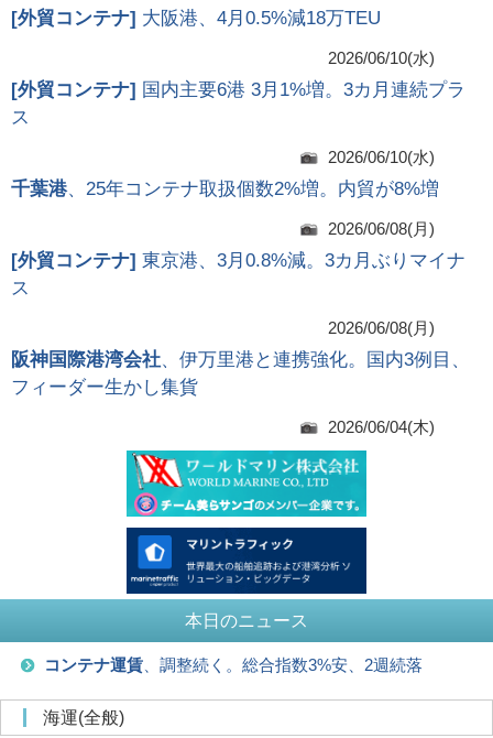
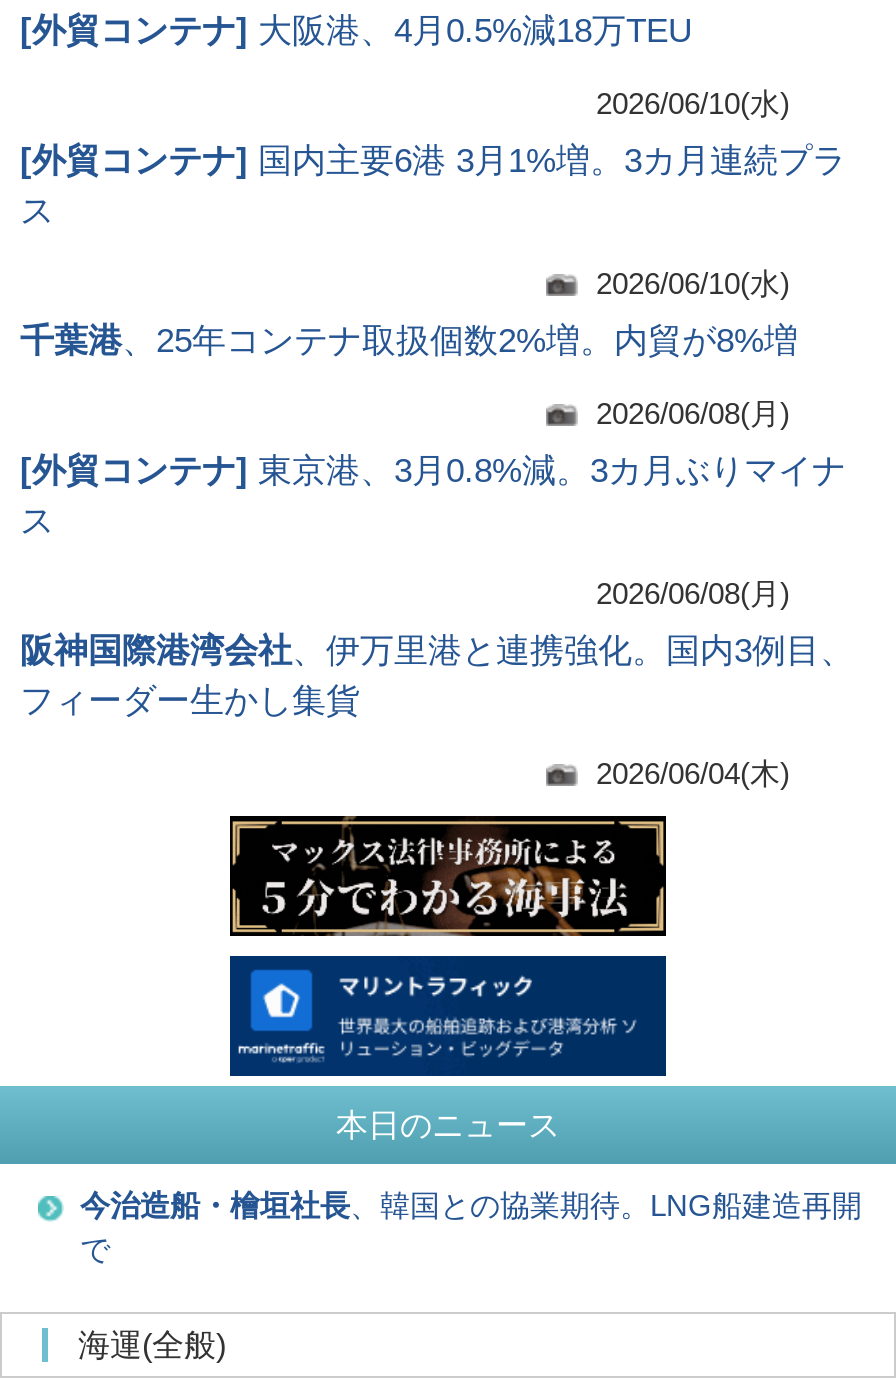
[125,449,368,518] [image] -> [228,814,668,938] [image]
[44,655,423,674] コンテナ運賃、調整続く。総合指数3%安、2週続落 -> [80,1189,862,1267] 今治造船・檜垣社長、韓国との協業期待。LNG船建造再開 | で

